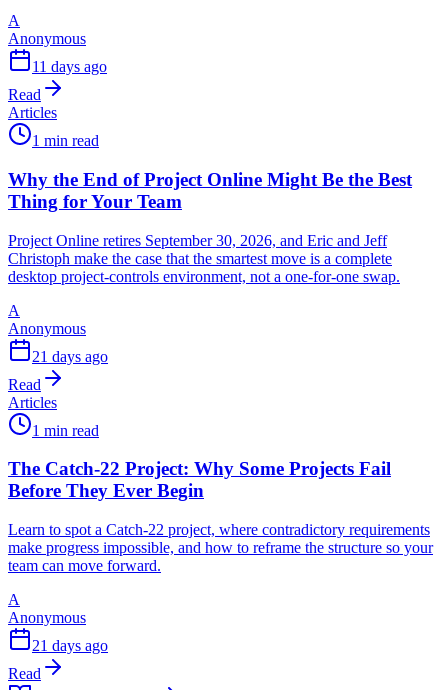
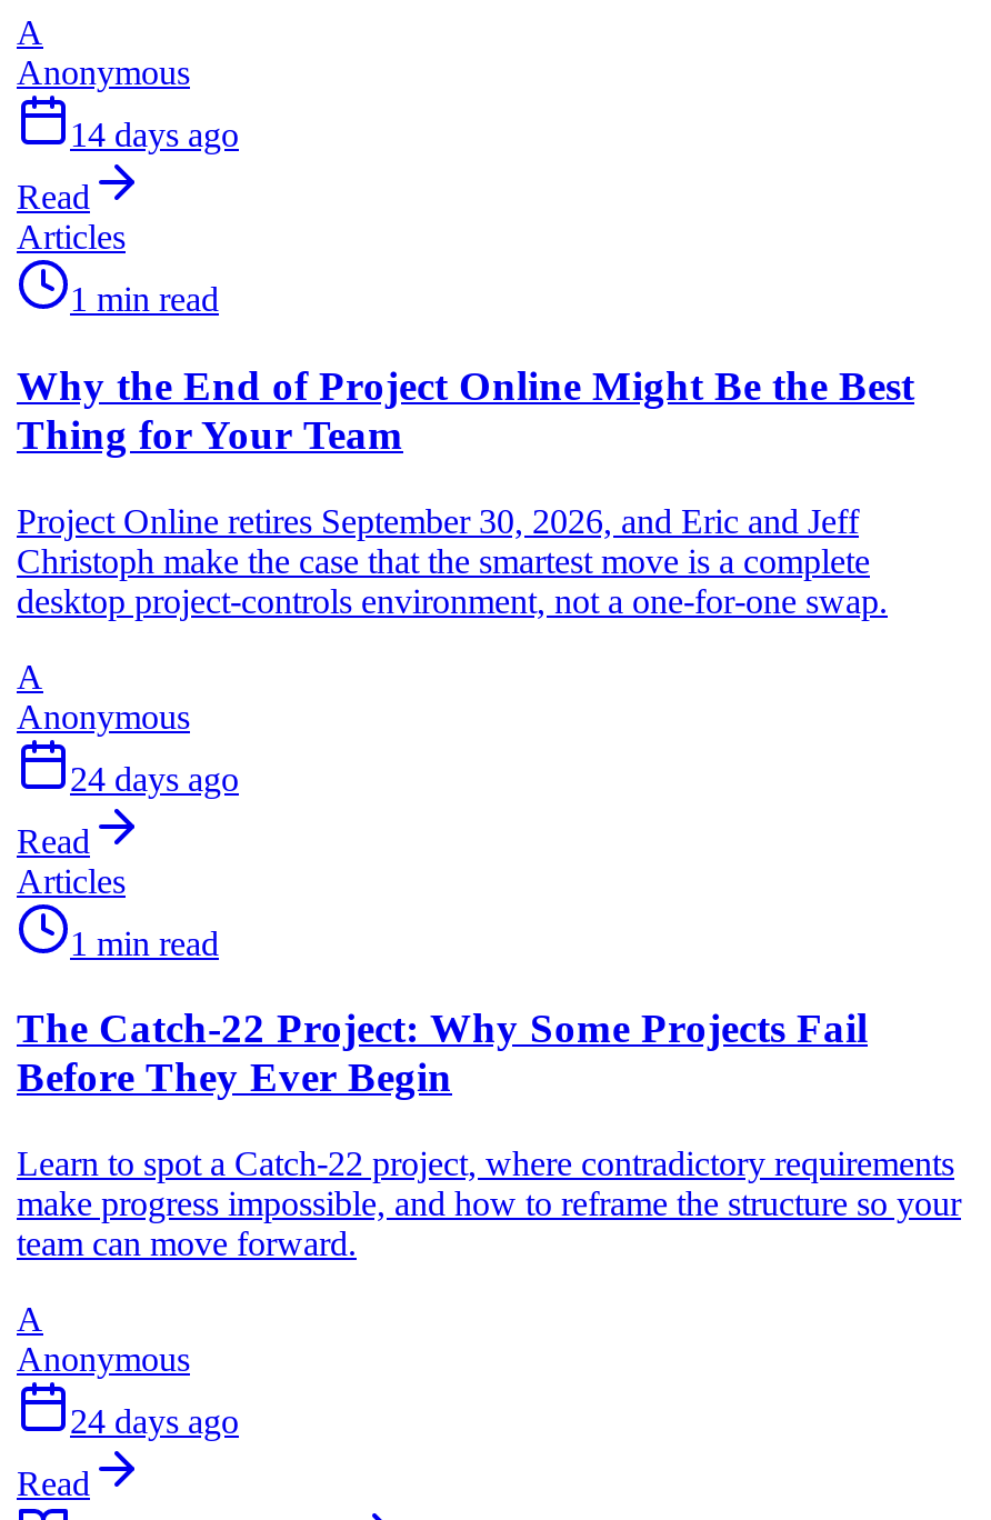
[32,58,107,75] 11 days ago -> [70,116,239,154] 14 days ago
[32,347,108,364] 21 days ago -> [70,759,239,797] 24 days ago
[32,637,108,654] 21 days ago -> [70,1402,239,1440] 24 days ago

